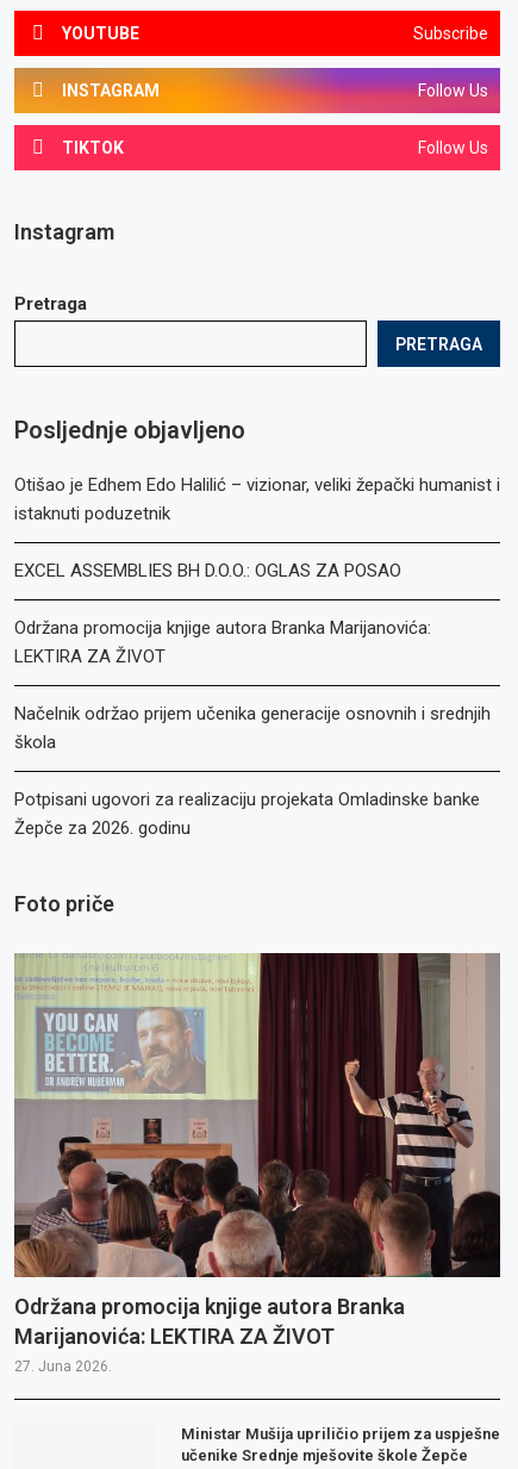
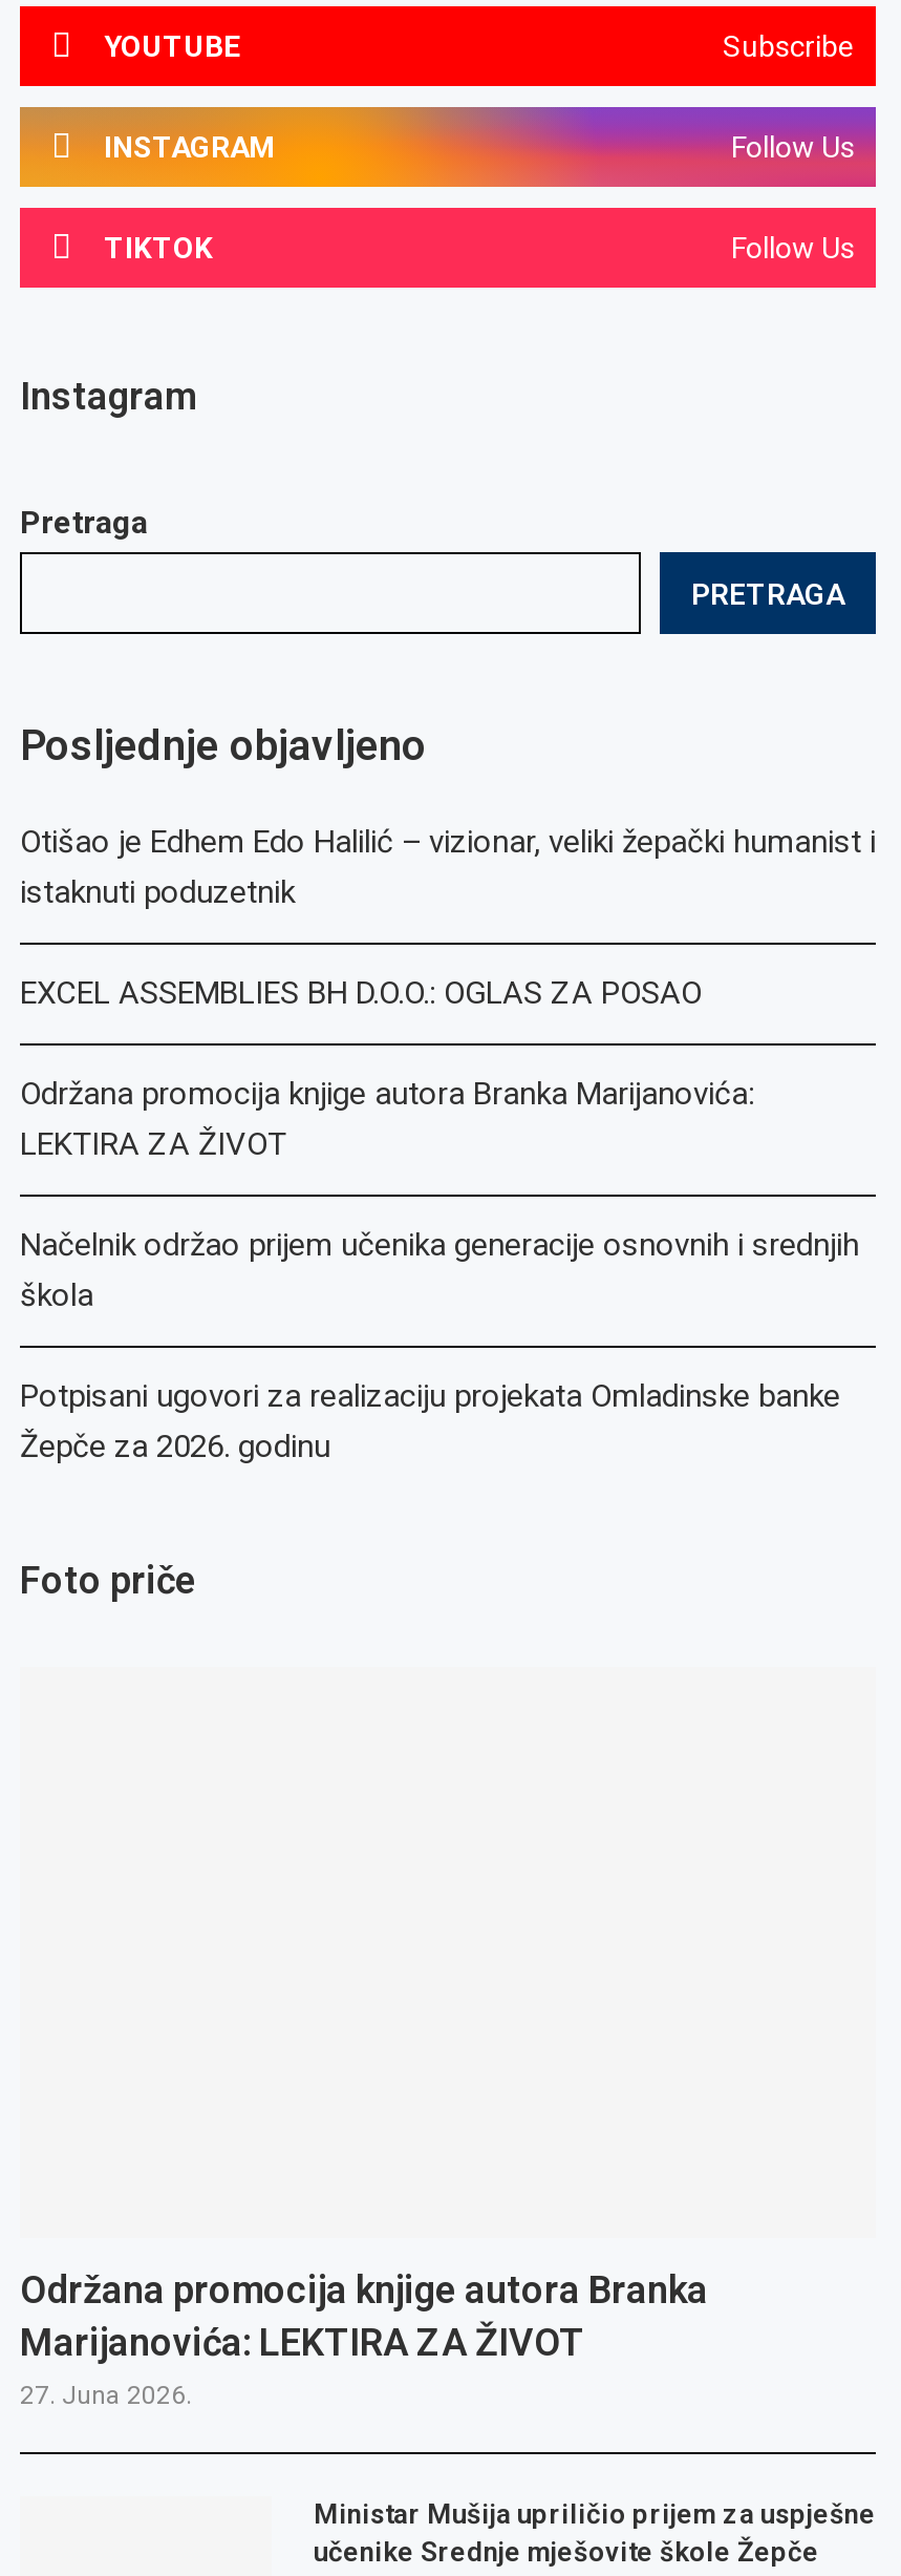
[13,952,501,1278] [image] -> none

